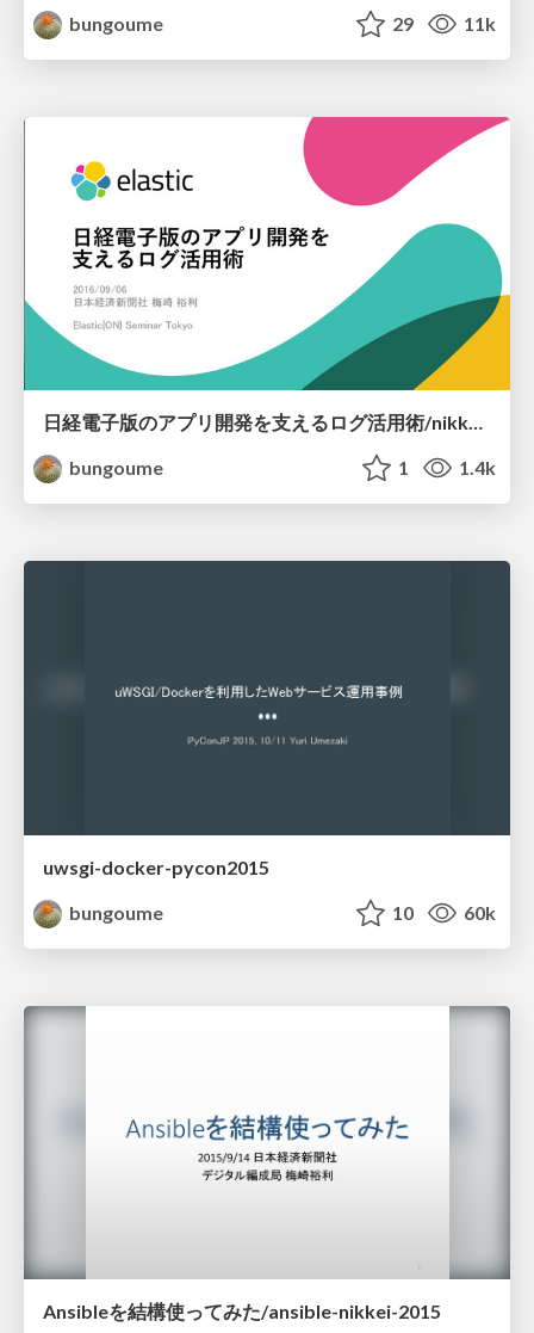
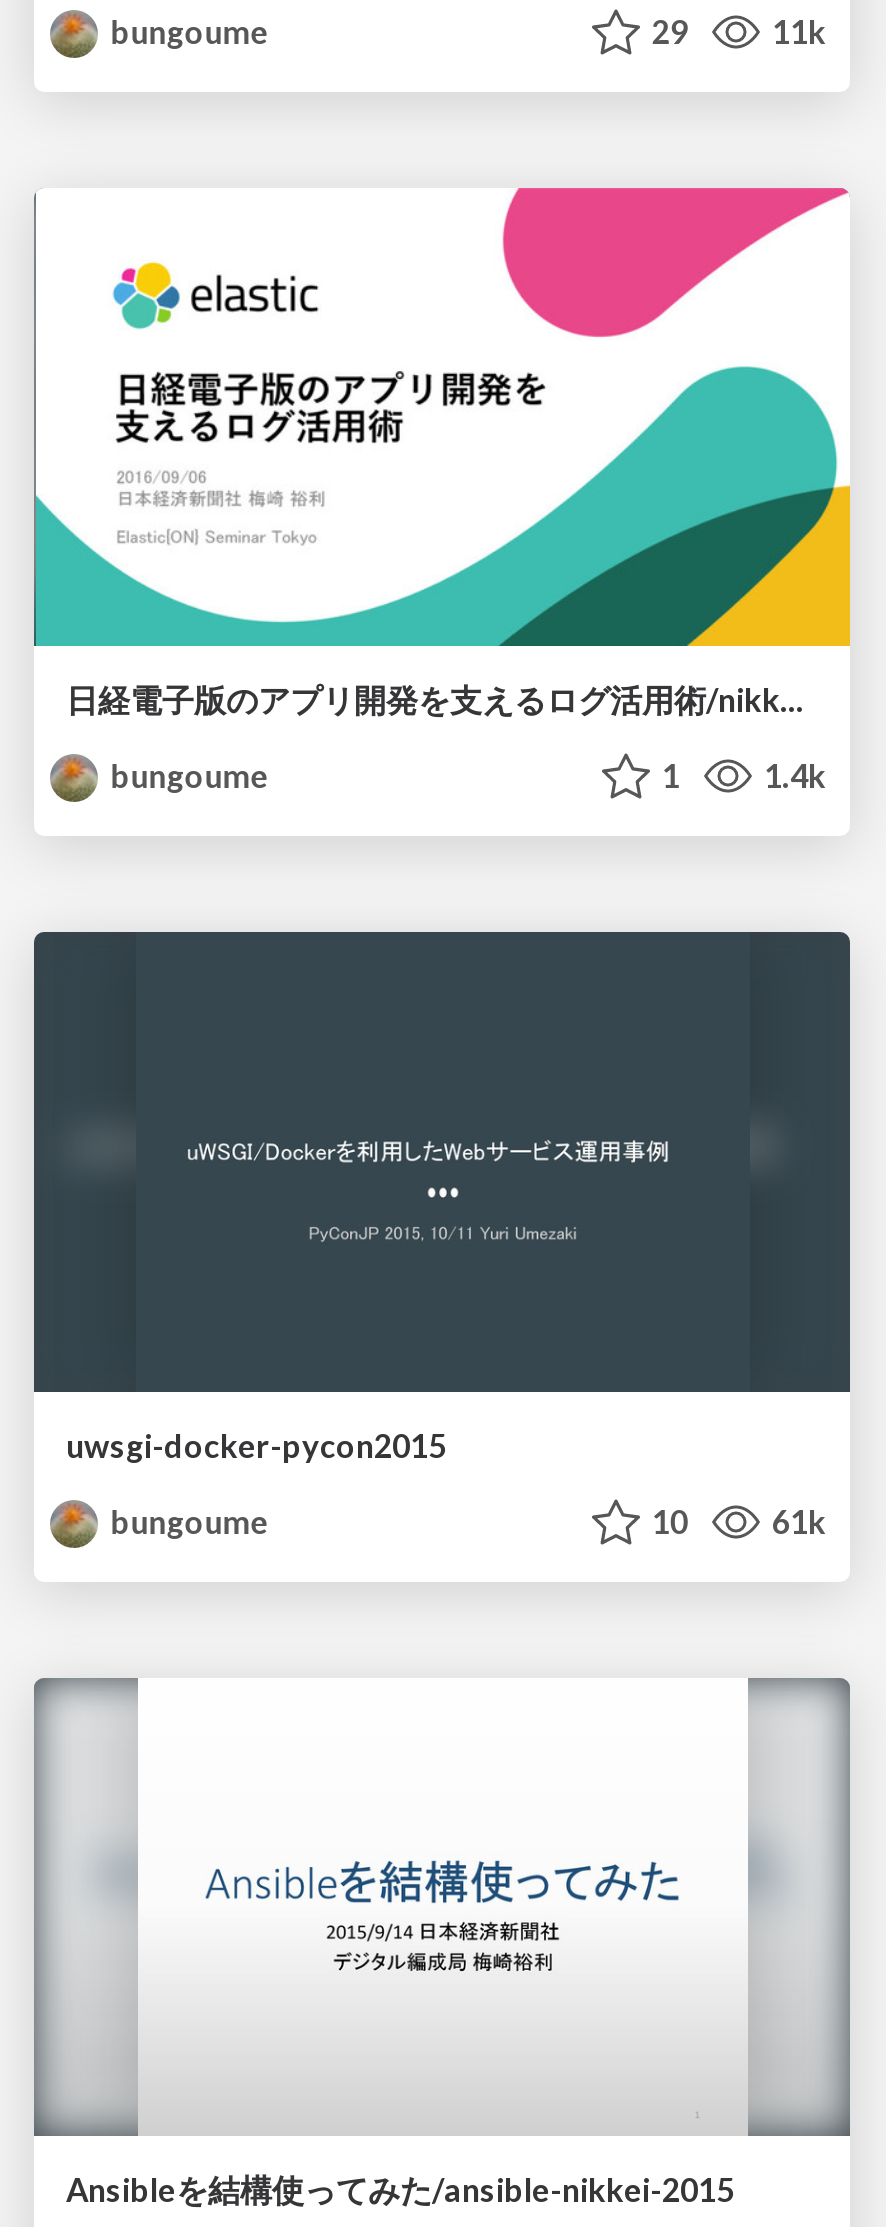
[460,901,496,923] 60k -> [766,1501,826,1539] 61k

